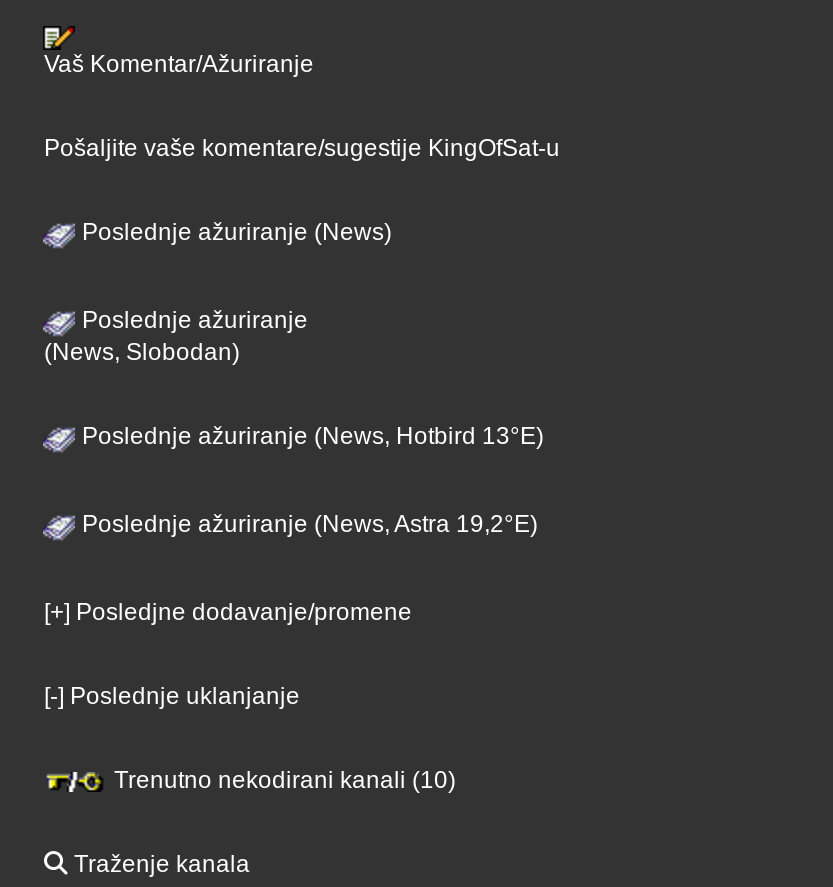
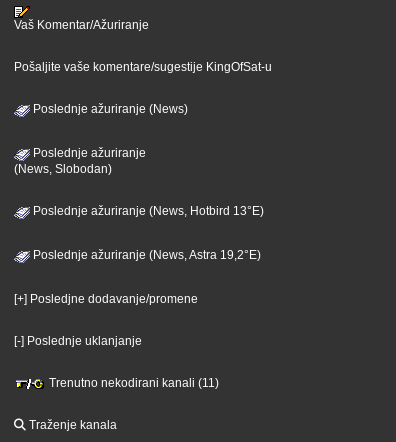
[108,766,456,794] Trenutno nekodirani kanali (10) -> [46,376,219,390] Trenutno nekodirani kanali (11)

